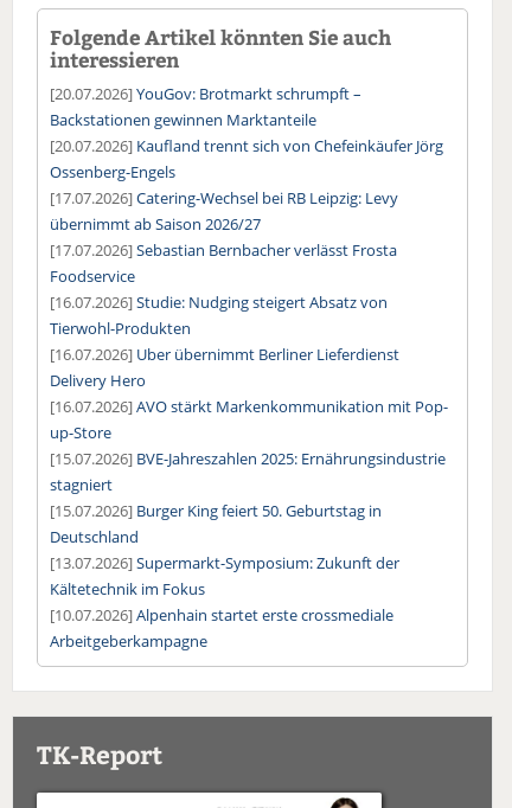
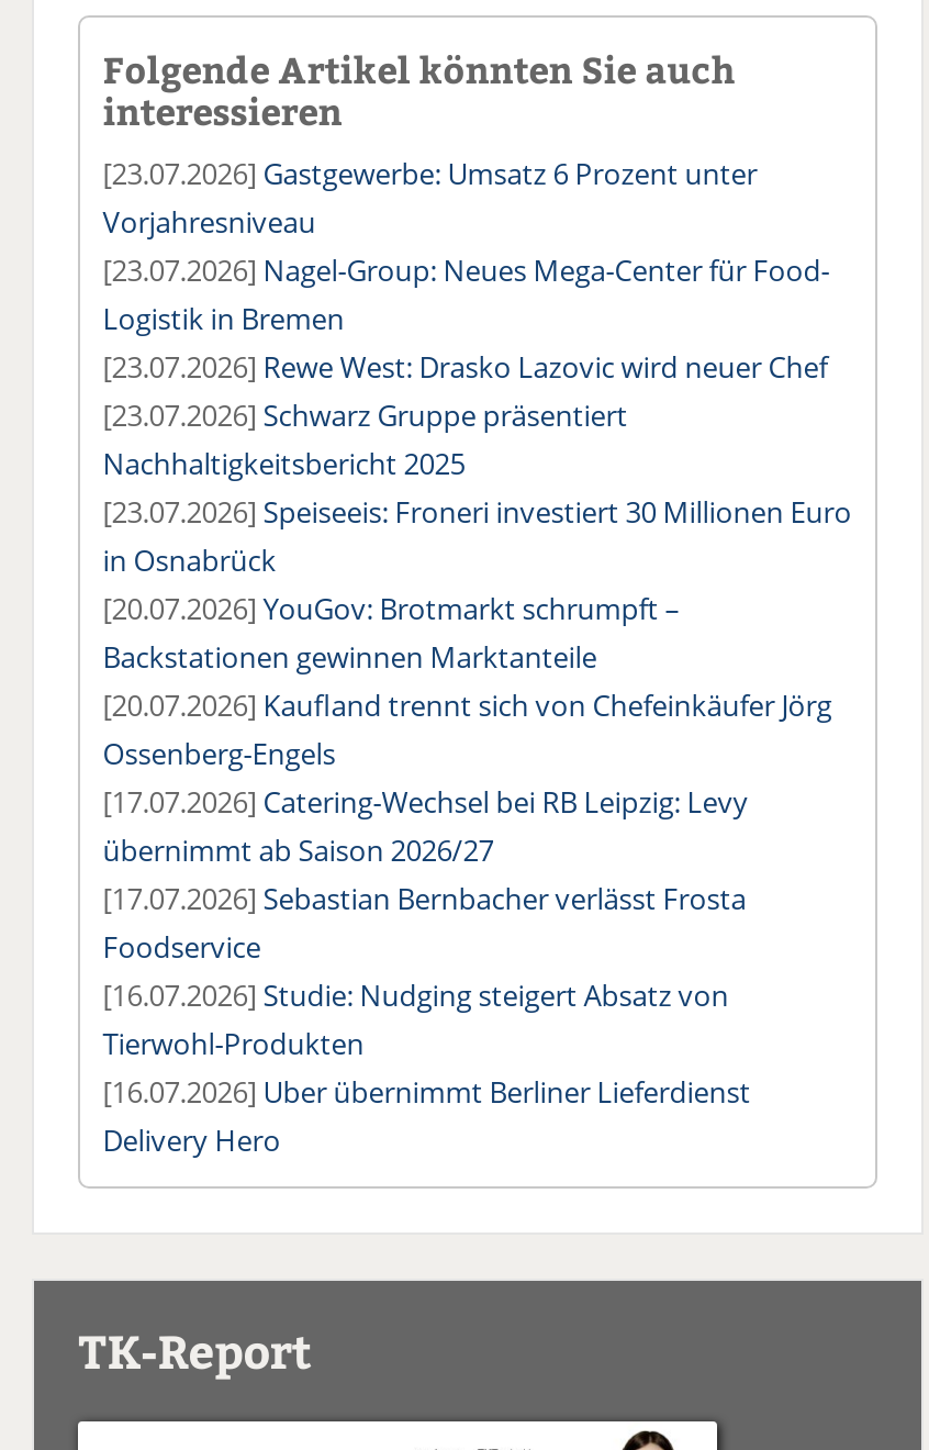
none -> [103,154,851,580] [23.07.2026] Gastgewerbe: Umsatz 6 Prozent unter | Vorjahresniveau | [23.07.2026] Nagel-Group: Neues Mega-Center für Food- | Logistik in Bremen | [23.07.2026] Rewe West: Drasko Lazovic wird neuer Chef | [23.07.2026] Schwarz Gruppe präsentiert | Nachhaltigkeitsbericht 2025 | [23.07.2026] Speiseeis: Froneri investiert 30 Millionen Euro | in Osnabrück
moved [50,83,443,391] -> [103,589,832,1160]: [20.07.2026] YouGov: Brotmarkt schrumpft – | Backstationen gewinnen Marktanteile | [20.07.2026] Kaufland trennt sich von Chefeinkäufer Jörg | ... | [16.07.2026] Uber übernimmt Berliner Lieferdienst | Delivery Hero
[50,396,448,651] [16.07.2026] AVO stärkt Markenkommunikation mit Pop- | up-Store | [15.07.2026] BVE-Jahreszahlen 2025: Ernährungsindustrie | stagniert | [15.07.2026] Burger King feiert 50. Geburtstag in | Deutschland | [13.07.2026] Supermarkt-Symposium: Zukunft der | Kältetechnik im Fokus | [10.07.2026] Alpenhain startet erste crossmediale | Arbeitgeberkampagne -> none

